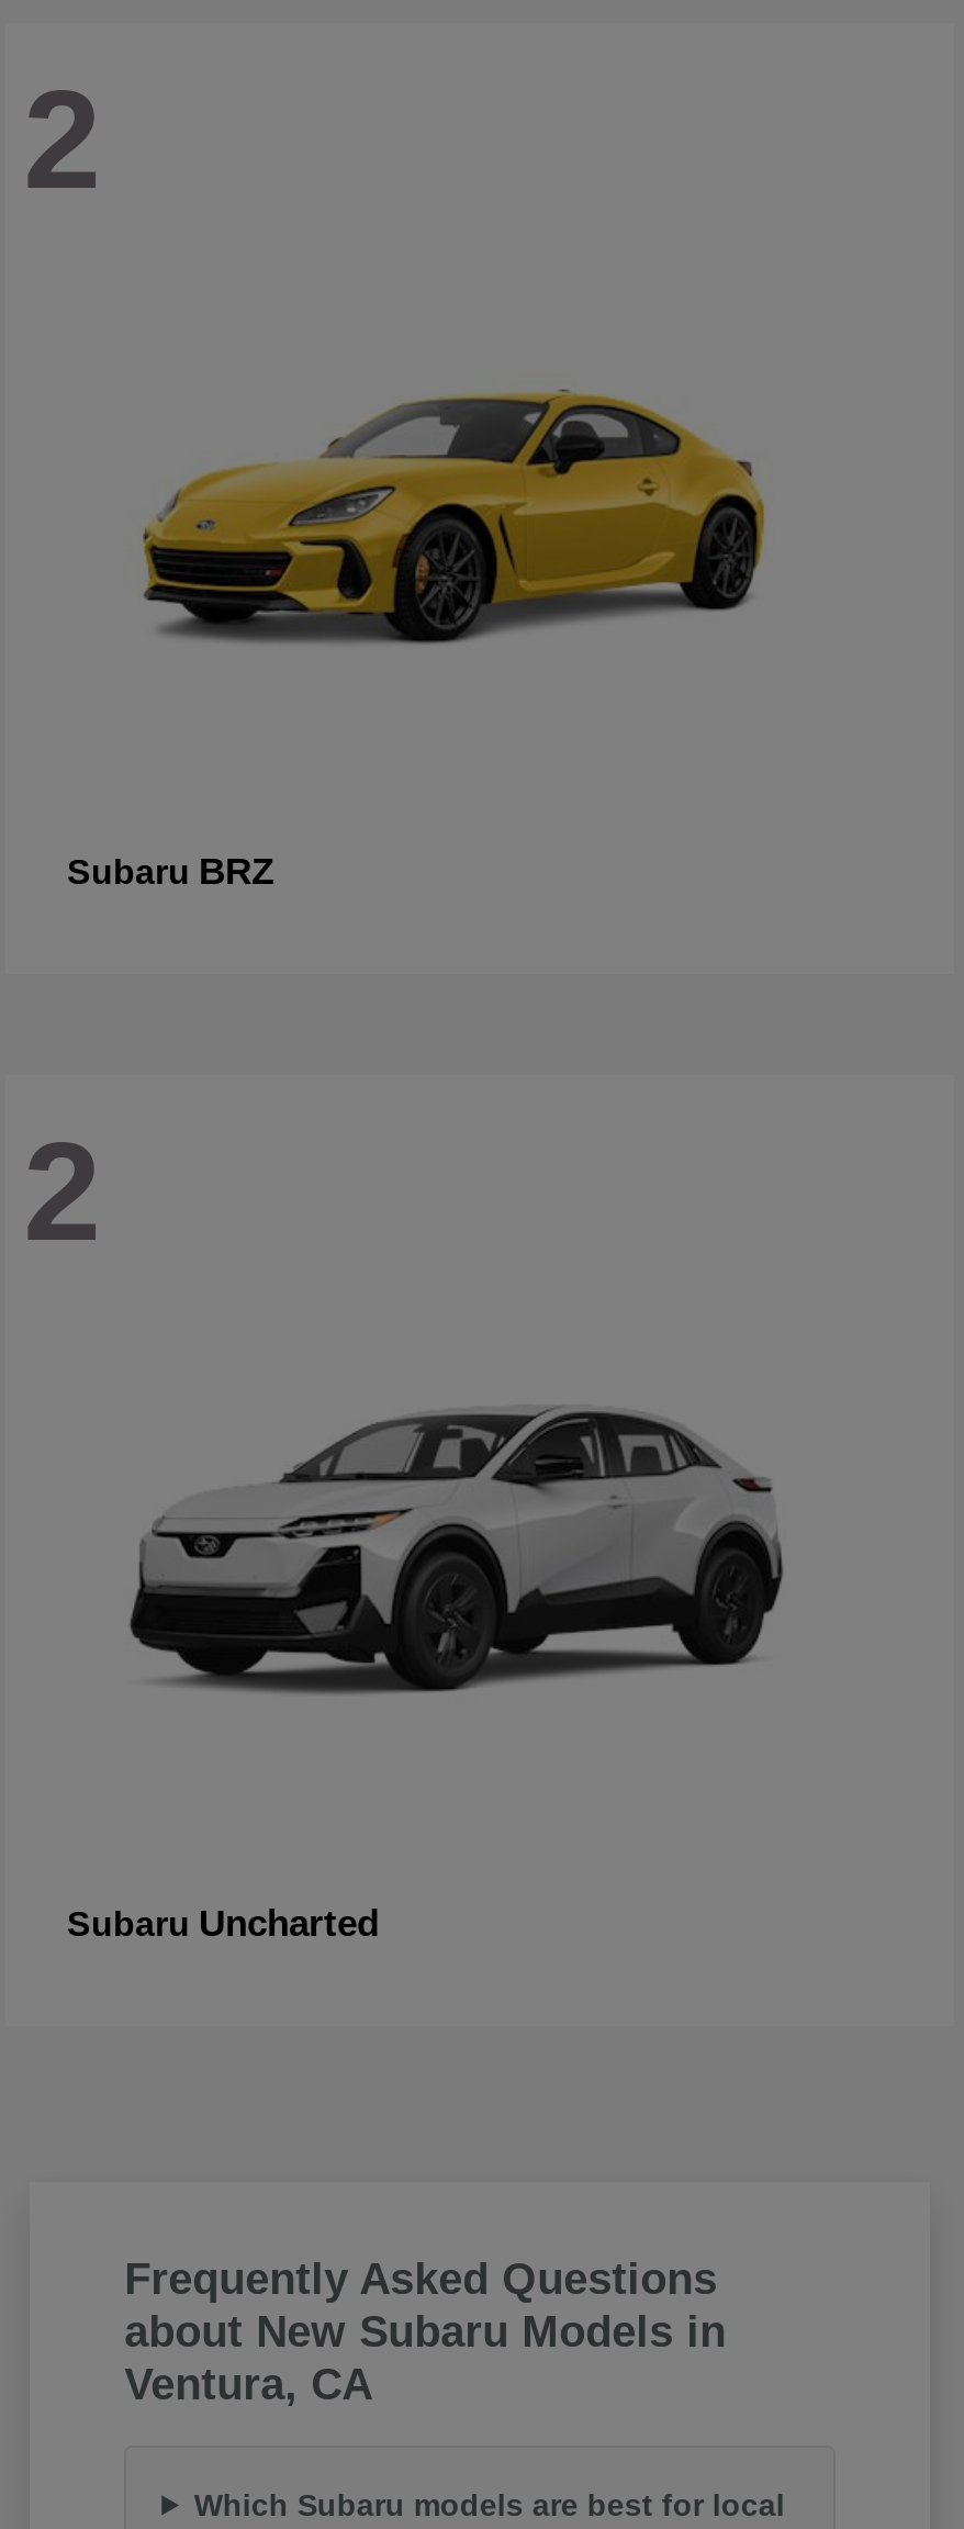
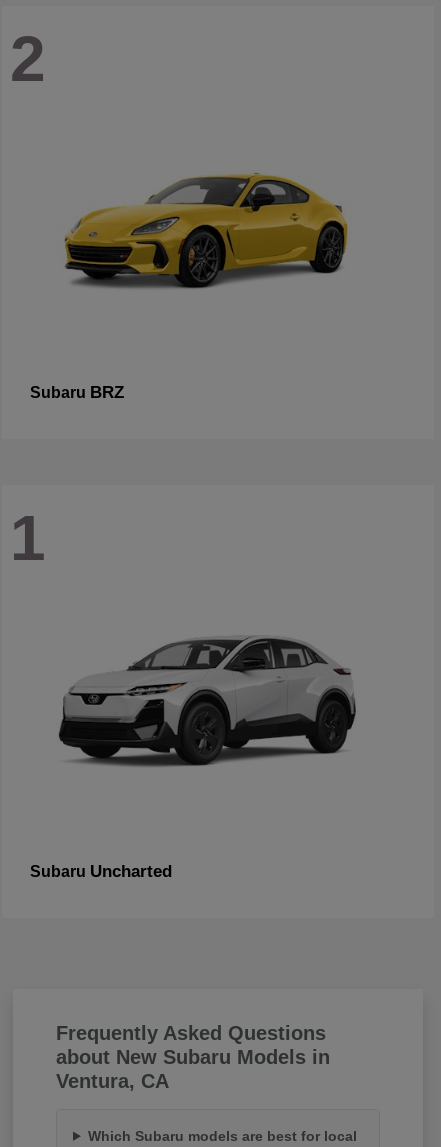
[23,1111,102,1269] 2 -> [10,501,46,573] 1

